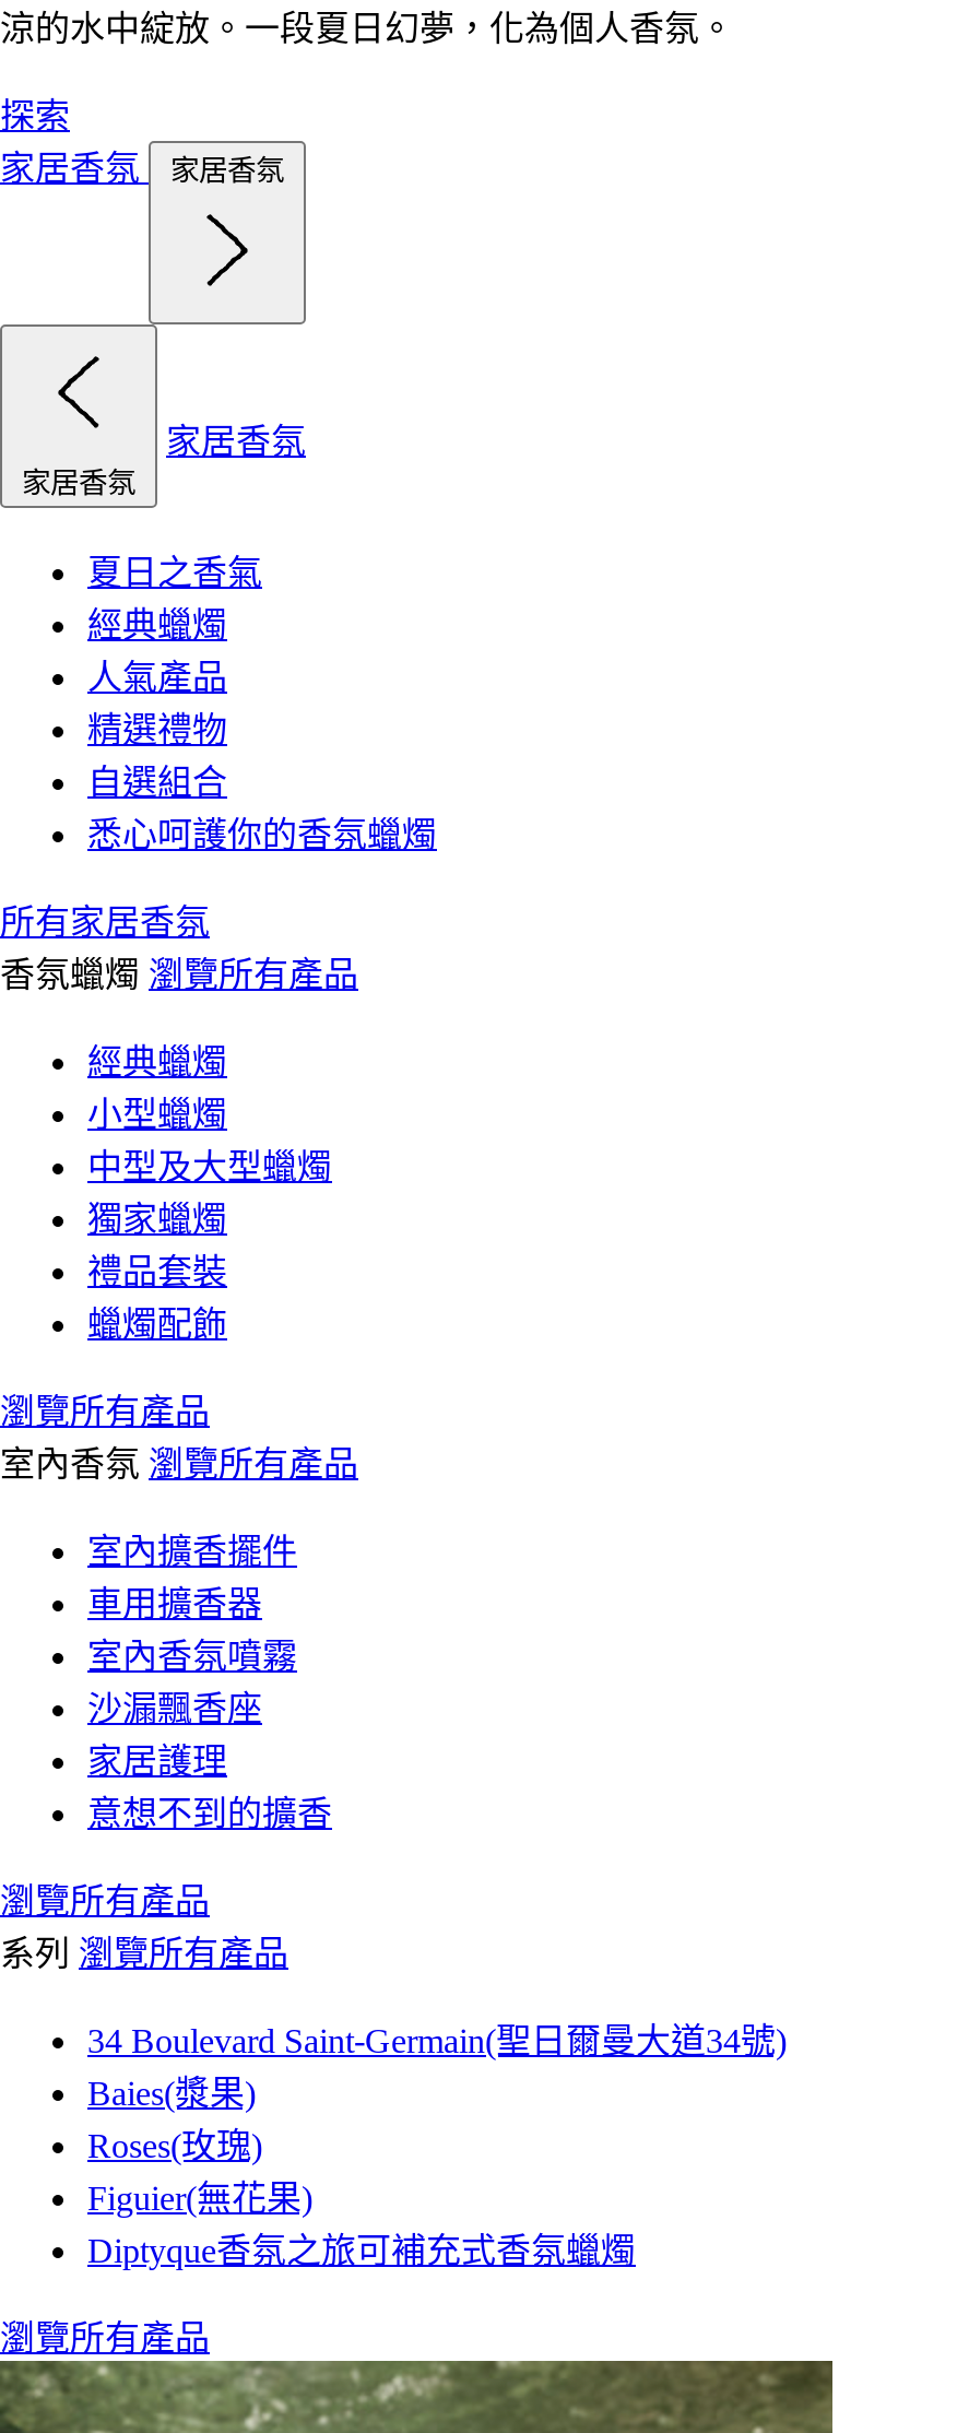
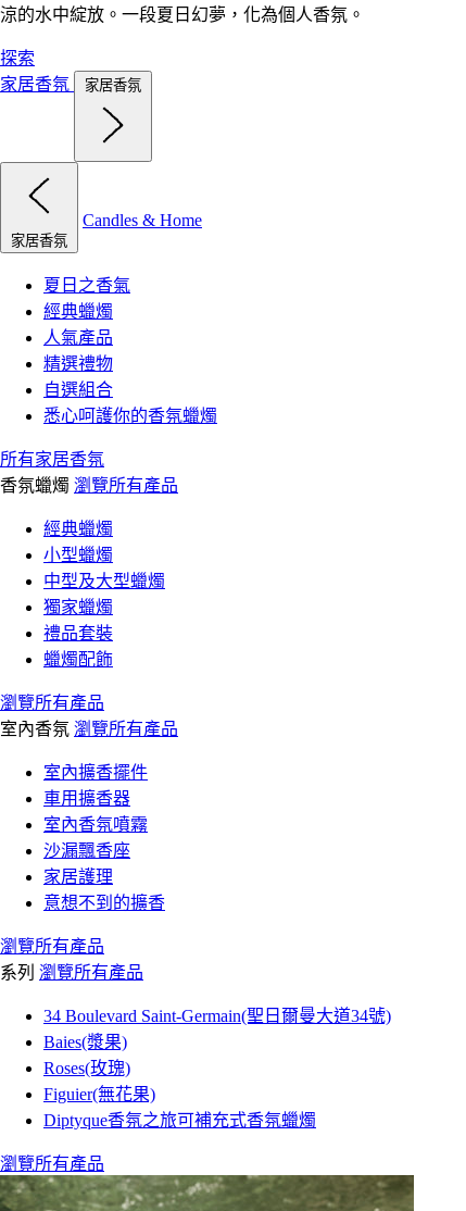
[166,423,306,460] 家居香氛 -> [83,211,202,229] Candles & Home

